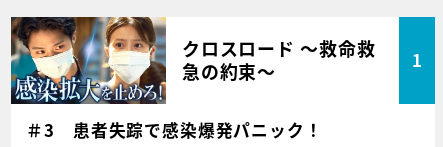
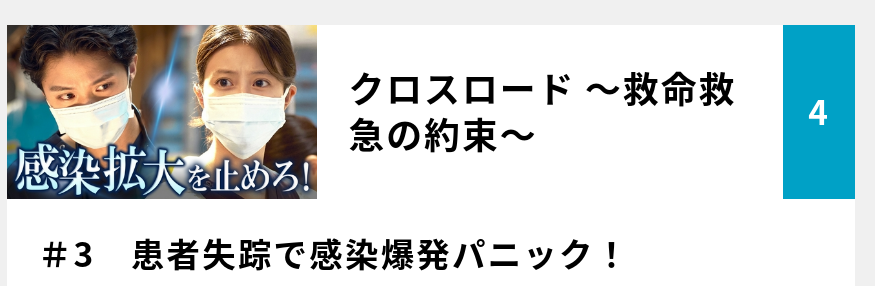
[182,35,422,72] クロスロード ～救命救 1 -> [349,62,830,136] クロスロード ～救命救 4

